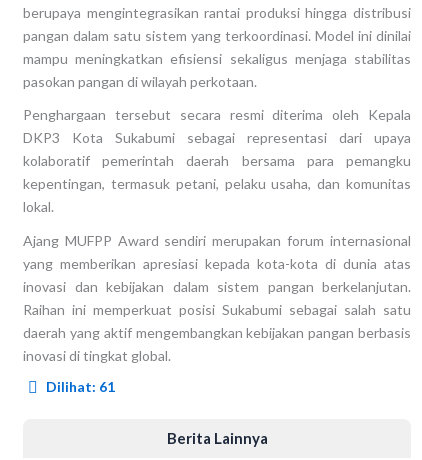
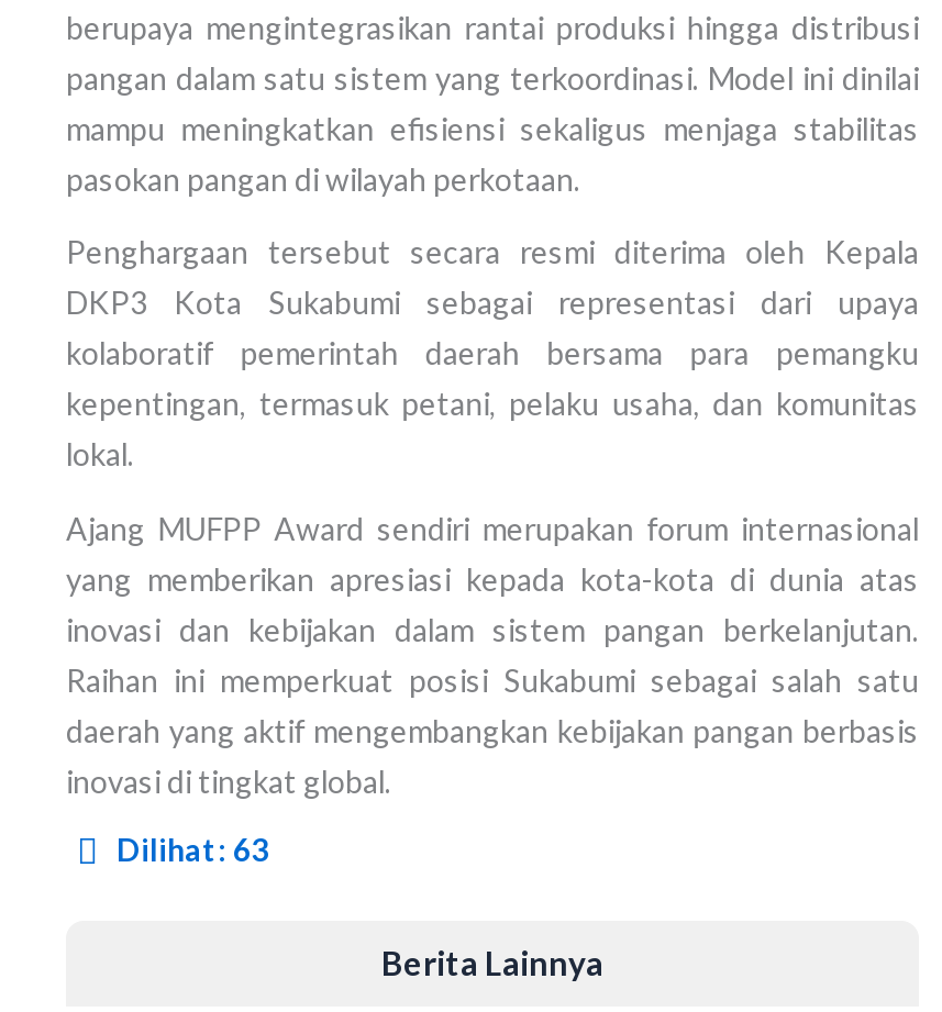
[46,378,115,395] Dilihat: 61 -> [117,831,268,868] Dilihat: 63

